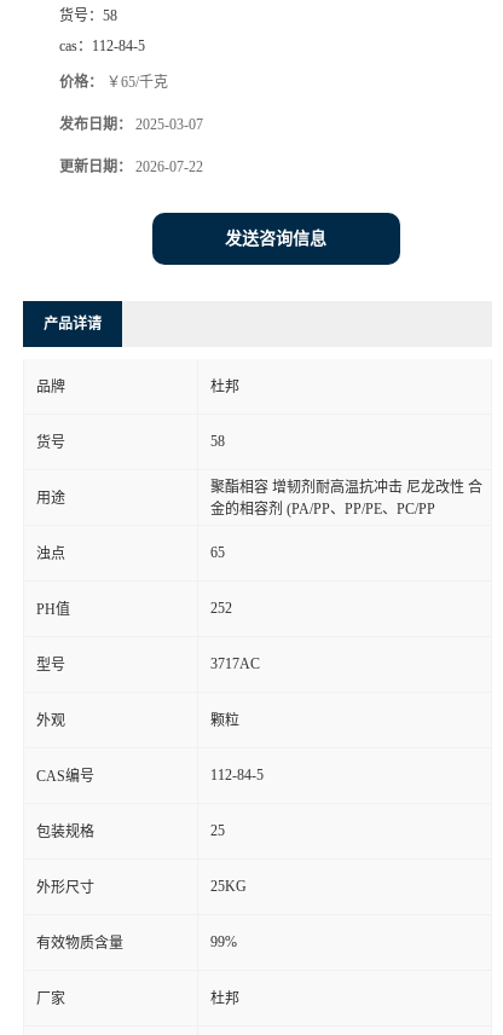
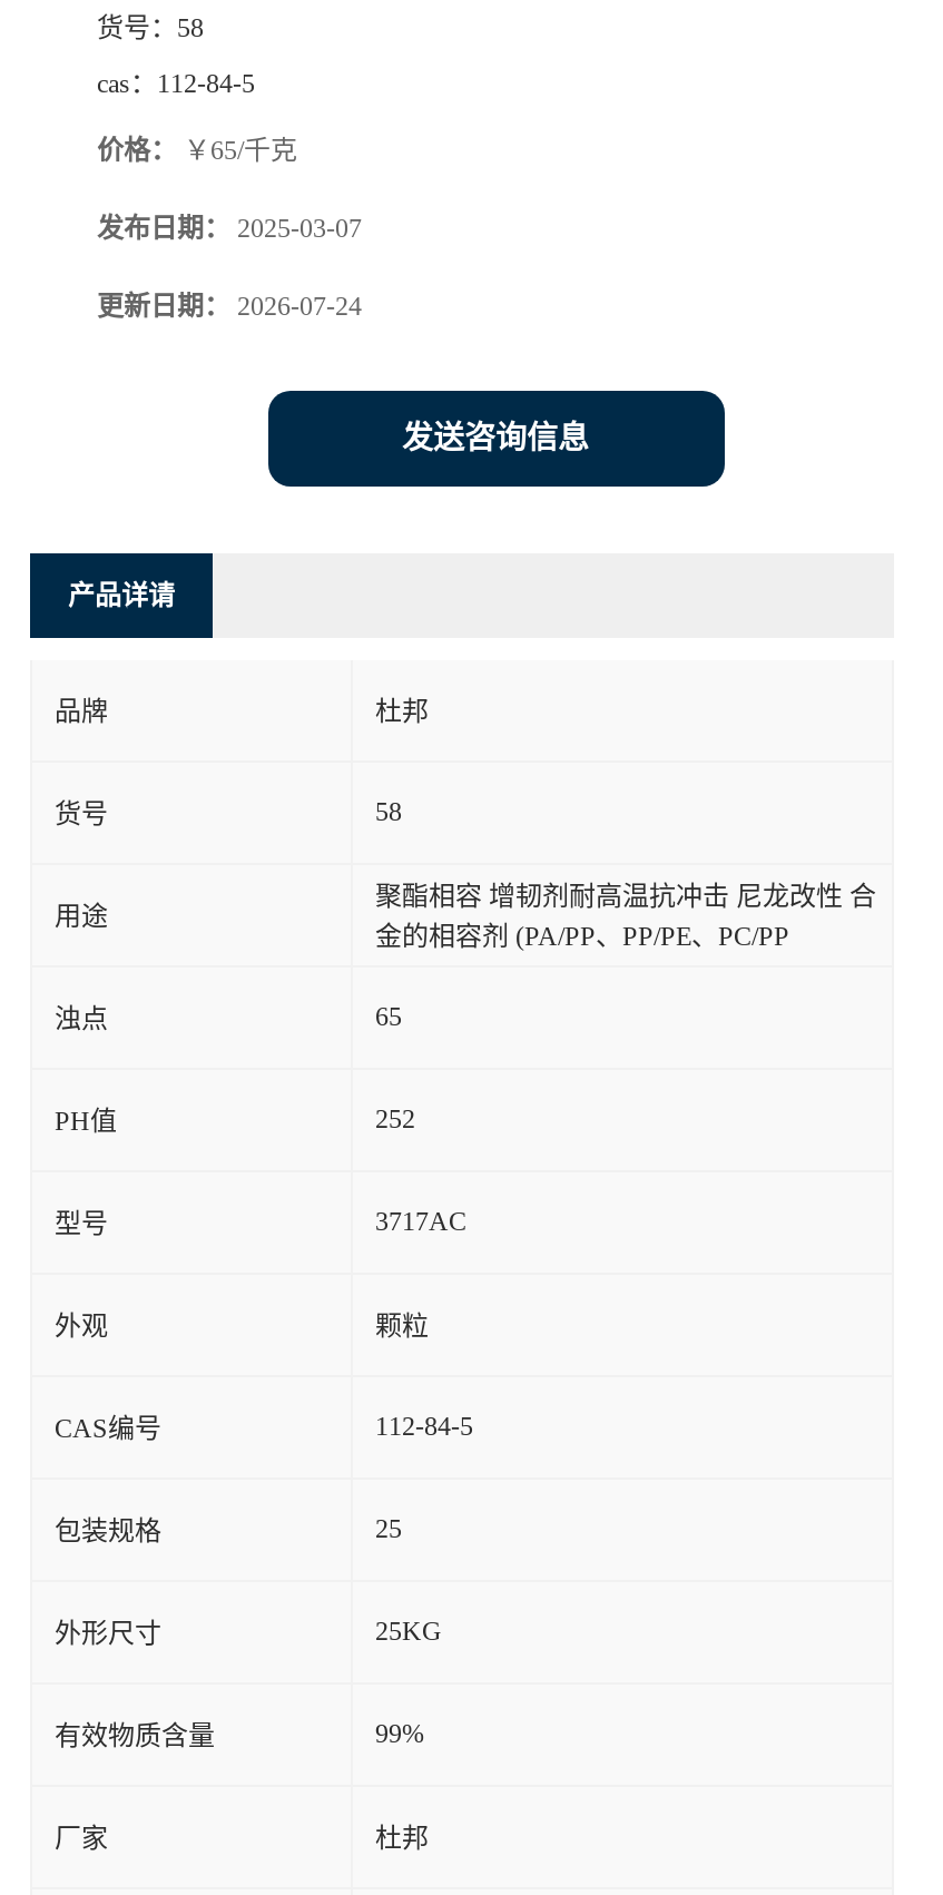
[59,158,203,175] 更新日期：2026-07-22 -> [97,291,362,322] 更新日期：2026-07-24

